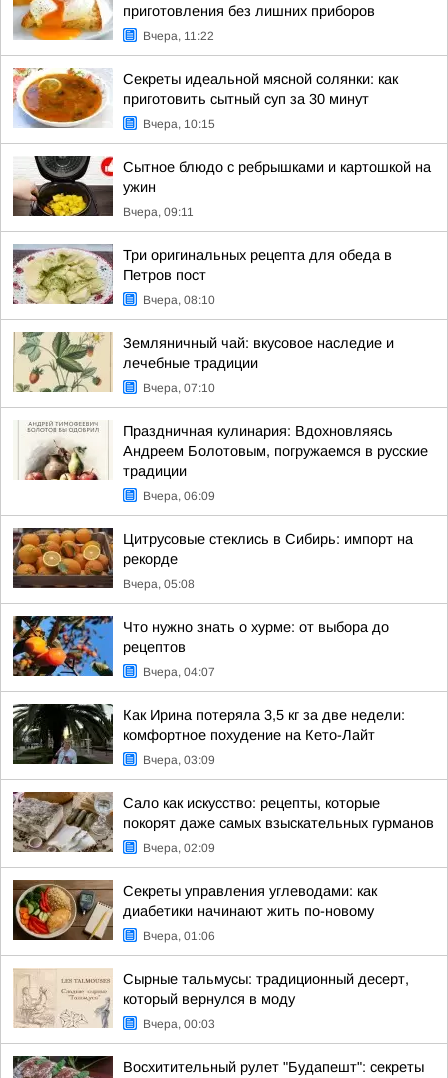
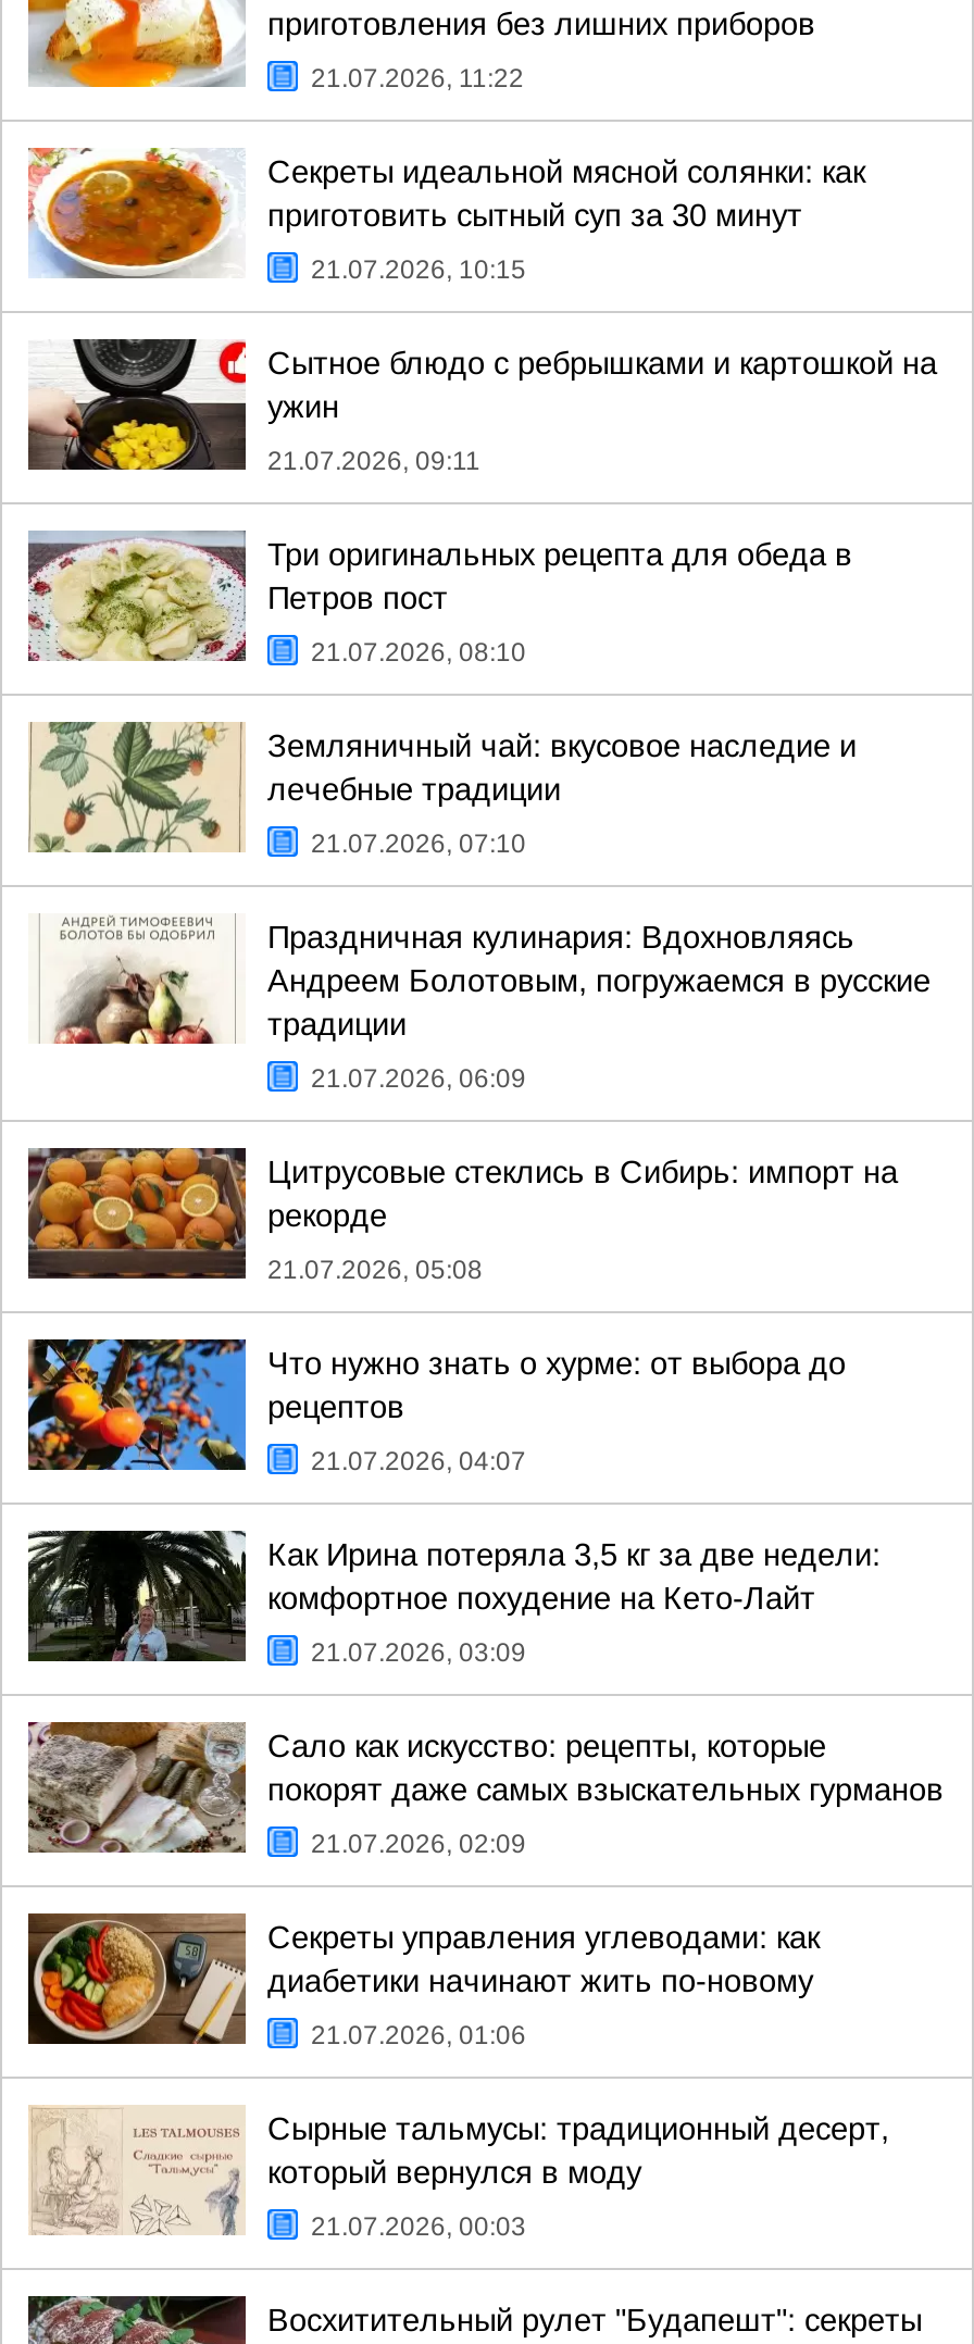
[143,29,214,43] Вчера, 11:22 -> [311,63,524,93] 21.07.2026, 11:22
[143,117,215,131] Вчера, 10:15 -> [311,254,526,285] 21.07.2026, 10:15
[123,205,194,219] Вчера, 09:11 -> [267,446,480,476] 21.07.2026, 09:11
[143,293,215,307] Вчера, 08:10 -> [311,637,526,668] 21.07.2026, 08:10
[143,381,215,395] Вчера, 07:10 -> [311,828,526,859] 21.07.2026, 07:10
[143,489,215,503] Вчера, 06:09 -> [311,1063,526,1094] 21.07.2026, 06:09
[123,577,195,591] Вчера, 05:08 -> [267,1255,483,1285] 21.07.2026, 05:08
[143,665,215,679] Вчера, 04:07 -> [311,1446,526,1476] 21.07.2026, 04:07
[143,753,215,767] Вчера, 03:09 -> [311,1637,526,1668] 21.07.2026, 03:09
[143,841,215,855] Вчера, 02:09 -> [311,1829,526,1859] 21.07.2026, 02:09
[143,929,215,943] Вчера, 01:06 -> [311,2020,526,2050] 21.07.2026, 01:06
[143,1017,215,1031] Вчера, 00:03 -> [311,2211,526,2242] 21.07.2026, 00:03

